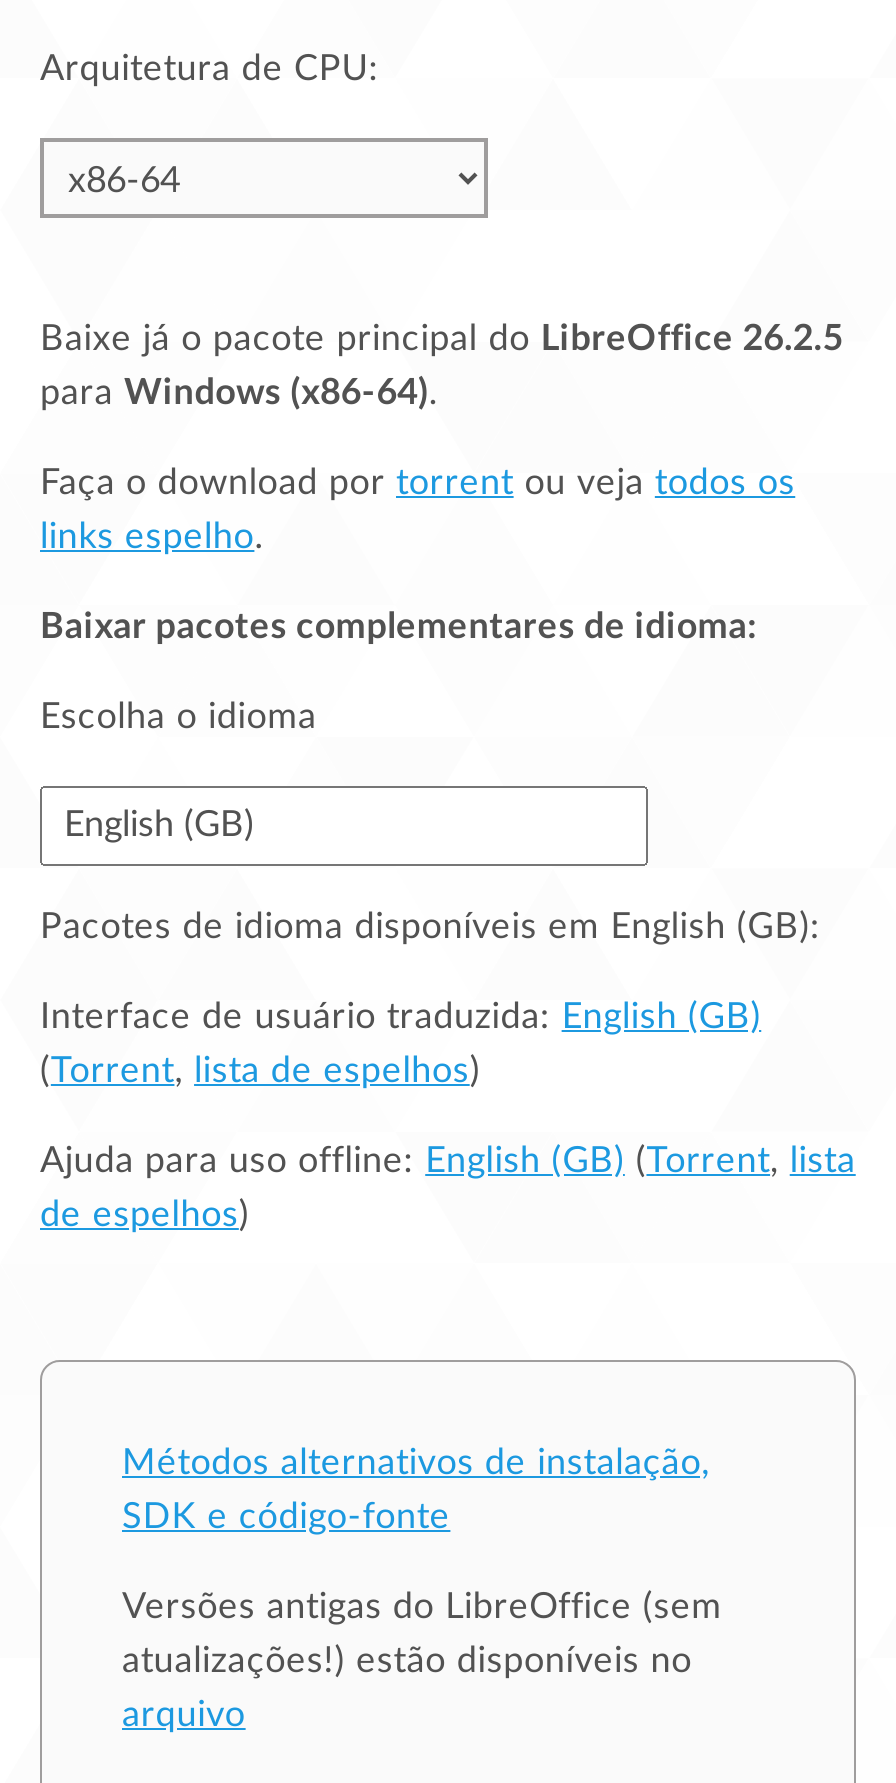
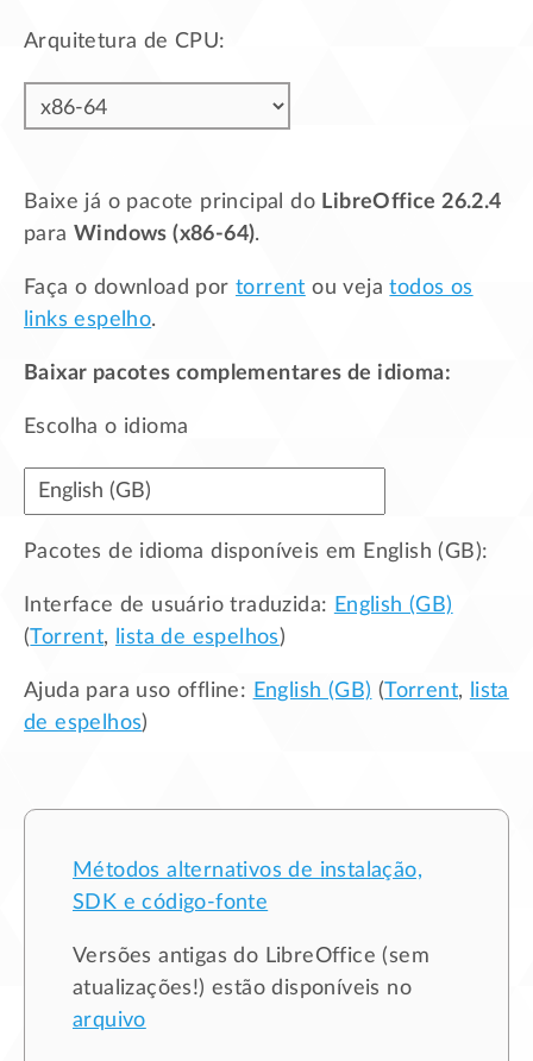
[40,321,843,357] Baixe já o pacote principal do LibreOffice 26.2.5 -> [24,191,502,212] Baixe já o pacote principal do LibreOffice 26.2.4

